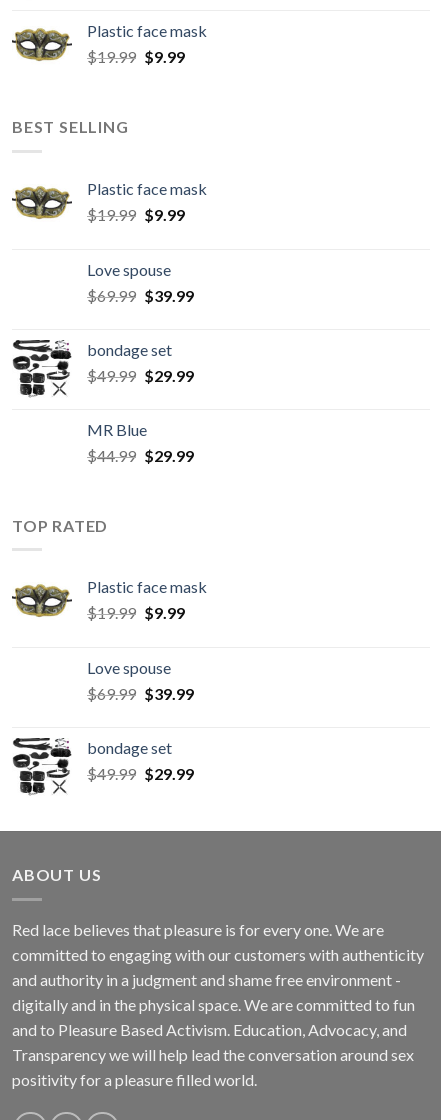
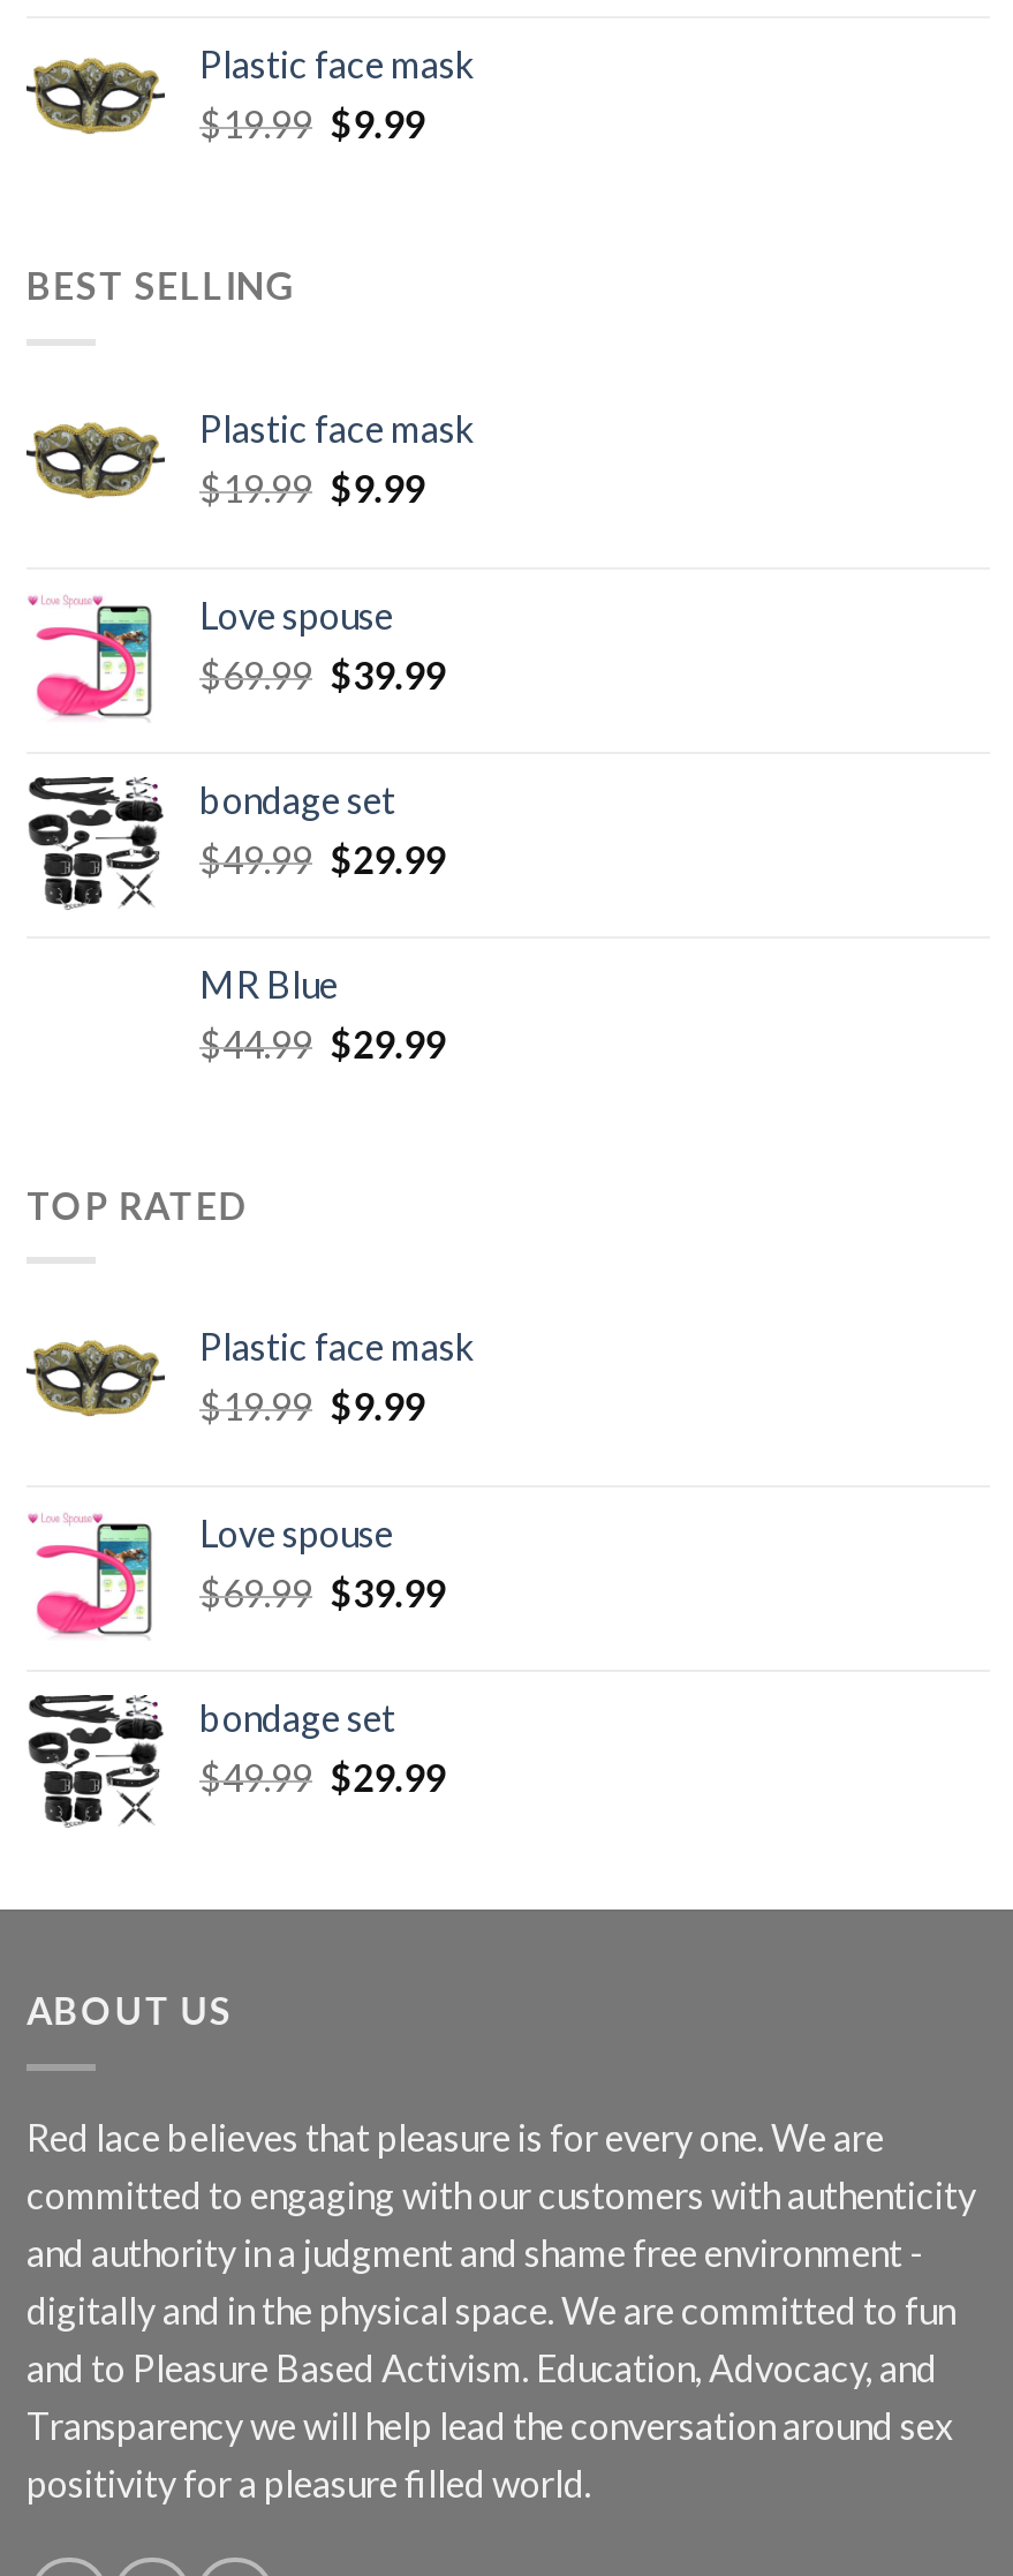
none -> [27,595,153,720] [image]
none -> [27,1513,153,1637] [image]

